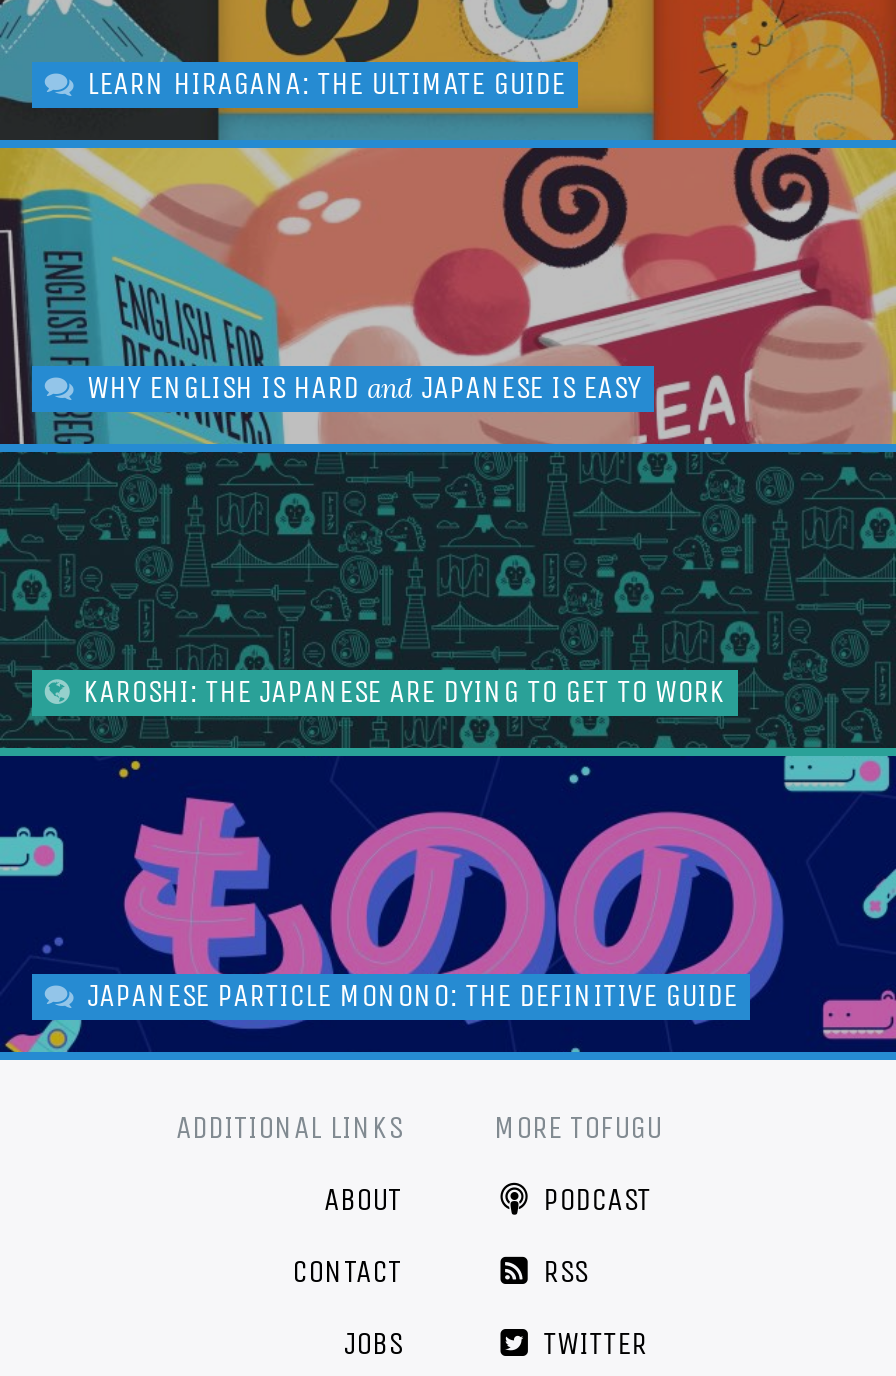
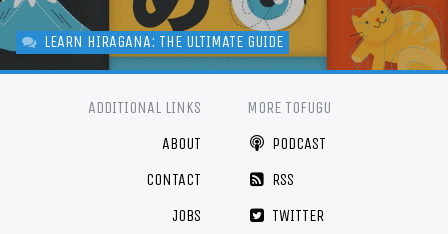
[6,146,890,1054] [image] | WHY ENGLISH IS HARD and JAPANESE IS EASY -> none
[83,673,725,711] KAROSHI: THE JAPANESE ARE DYING TO GET TO WORK -> none
[87,977,737,1015] JAPANESE PARTICLE MONONO: THE DEFINITIVE GUIDE -> none

